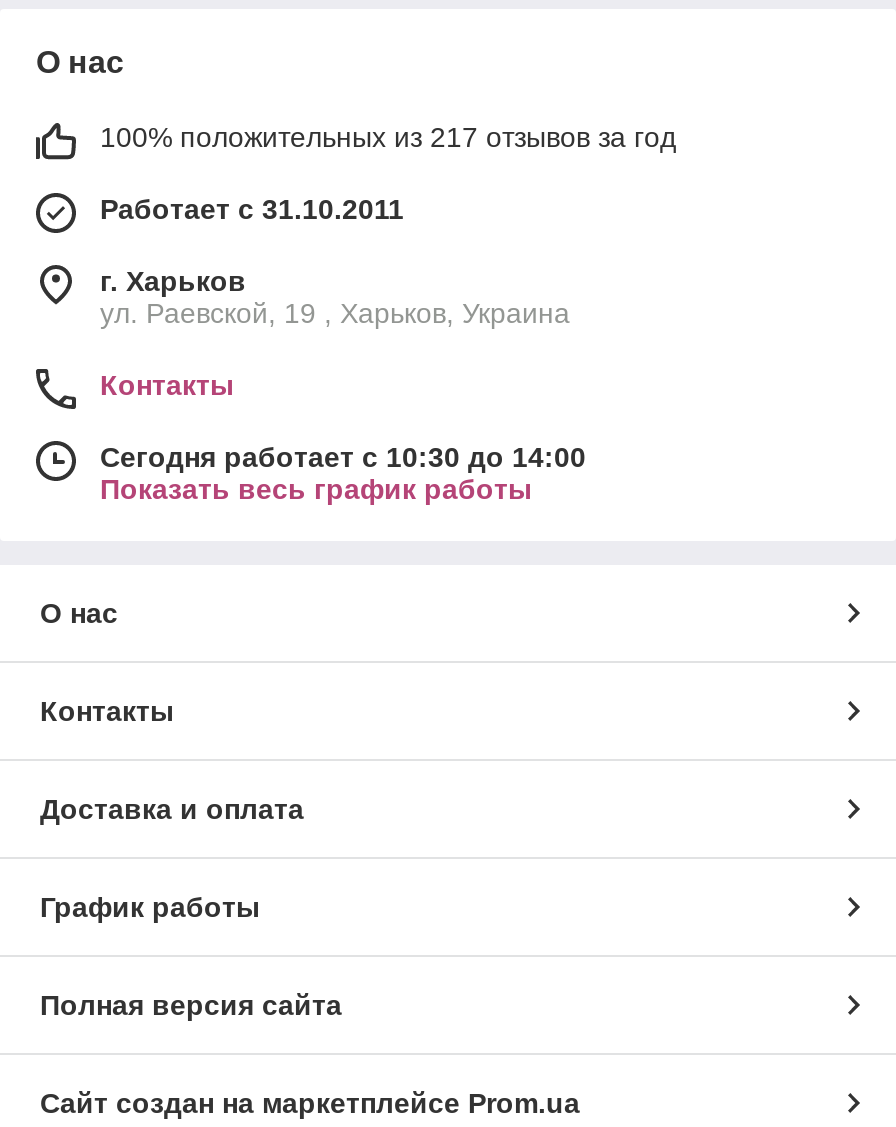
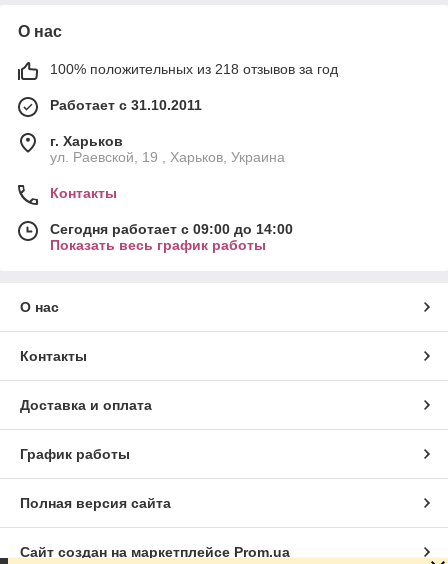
[100,122,676,154] 100% положительных из 217 отзывов за год -> [50,61,338,77] 100% положительных из 218 отзывов за год
[100,442,586,474] Сегодня работает с 10:30 до 14:00 -> [50,221,293,237] Сегодня работает с 09:00 до 14:00

